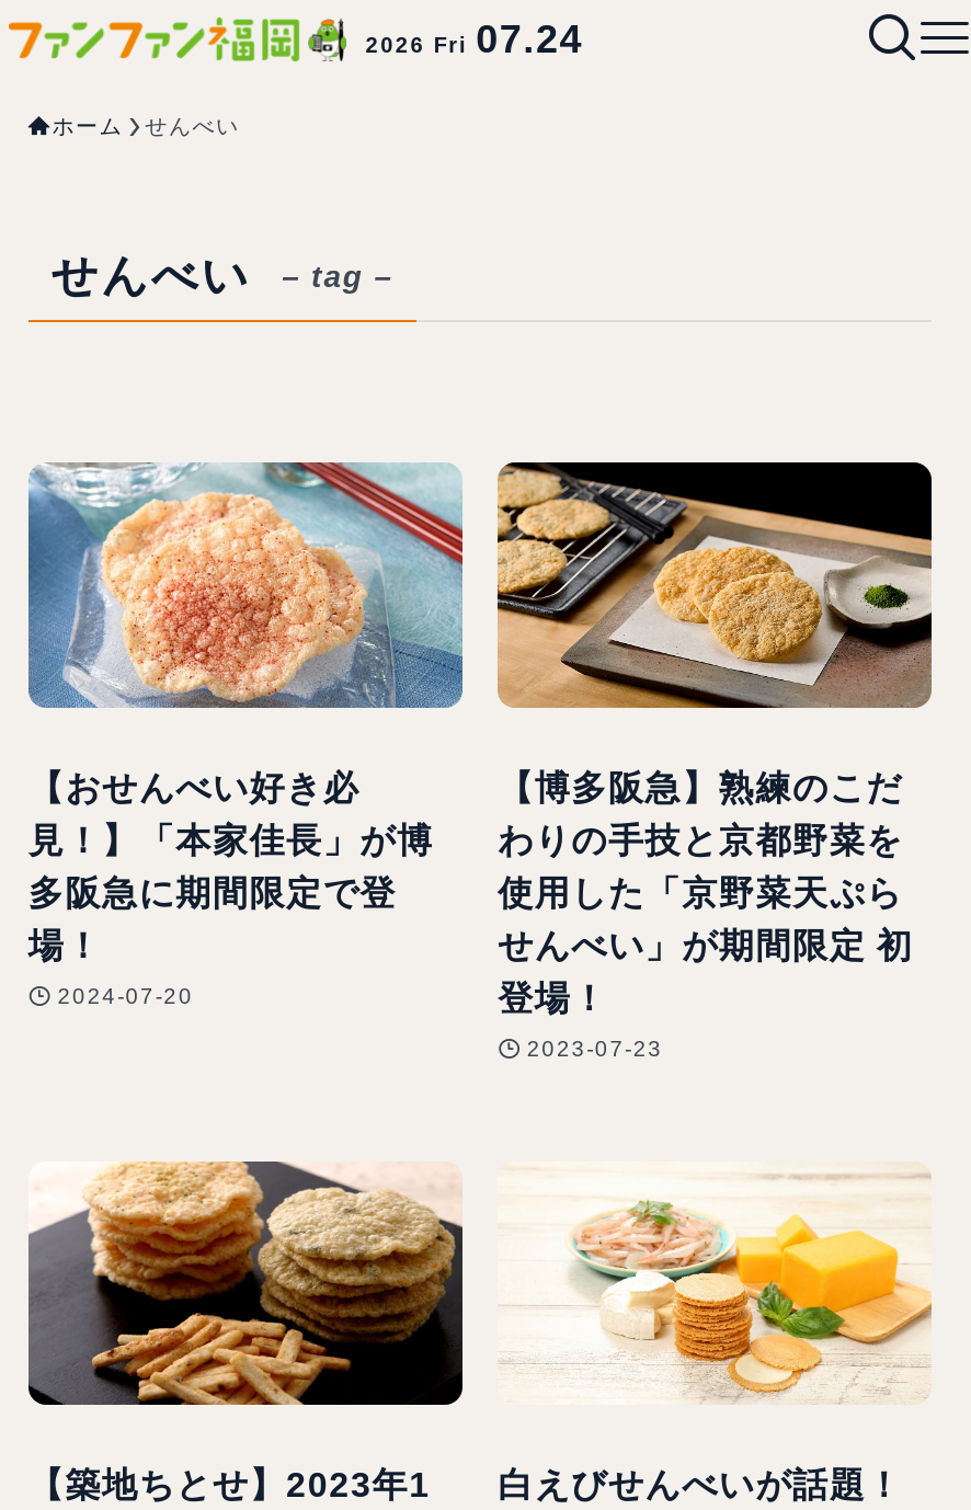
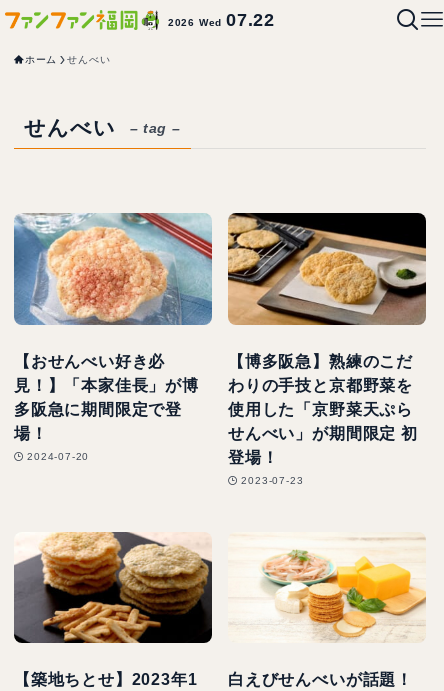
[366,18,583,61] 2026 Fri 07.24 -> [168,10,275,30] 2026 Wed 07.22

